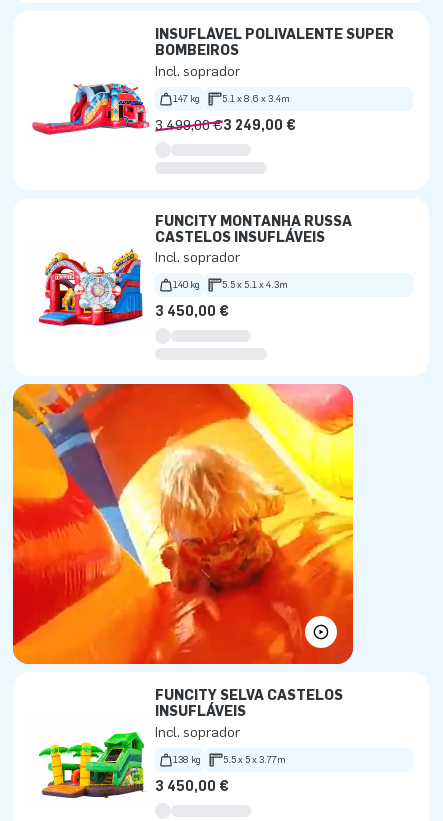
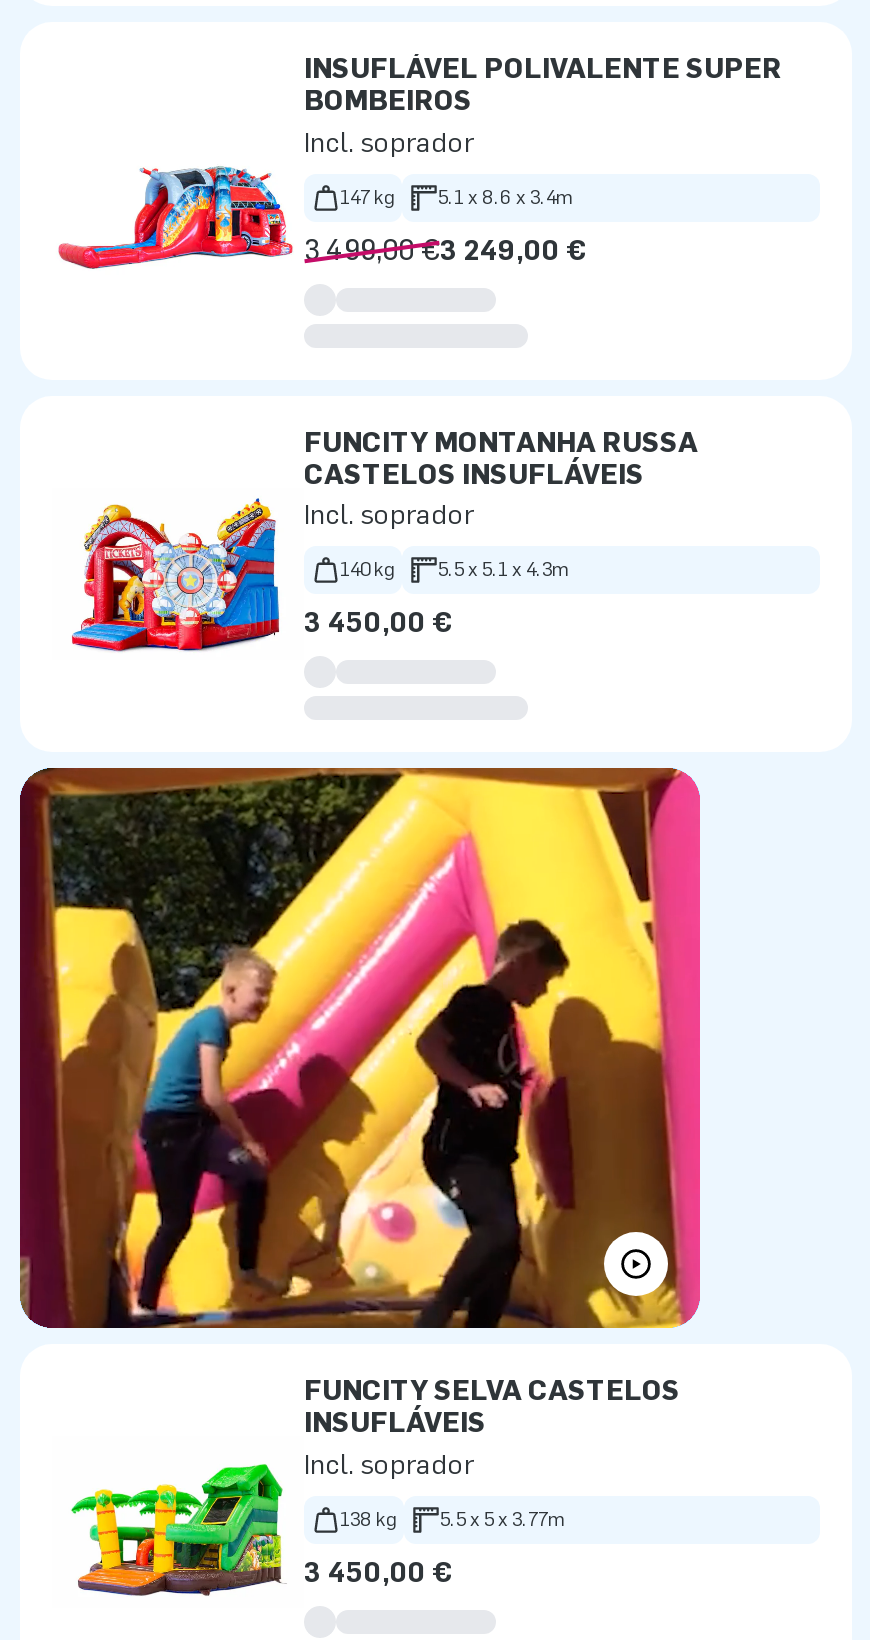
[12,383,354,665] [image] -> [18,766,702,1330] [image]

